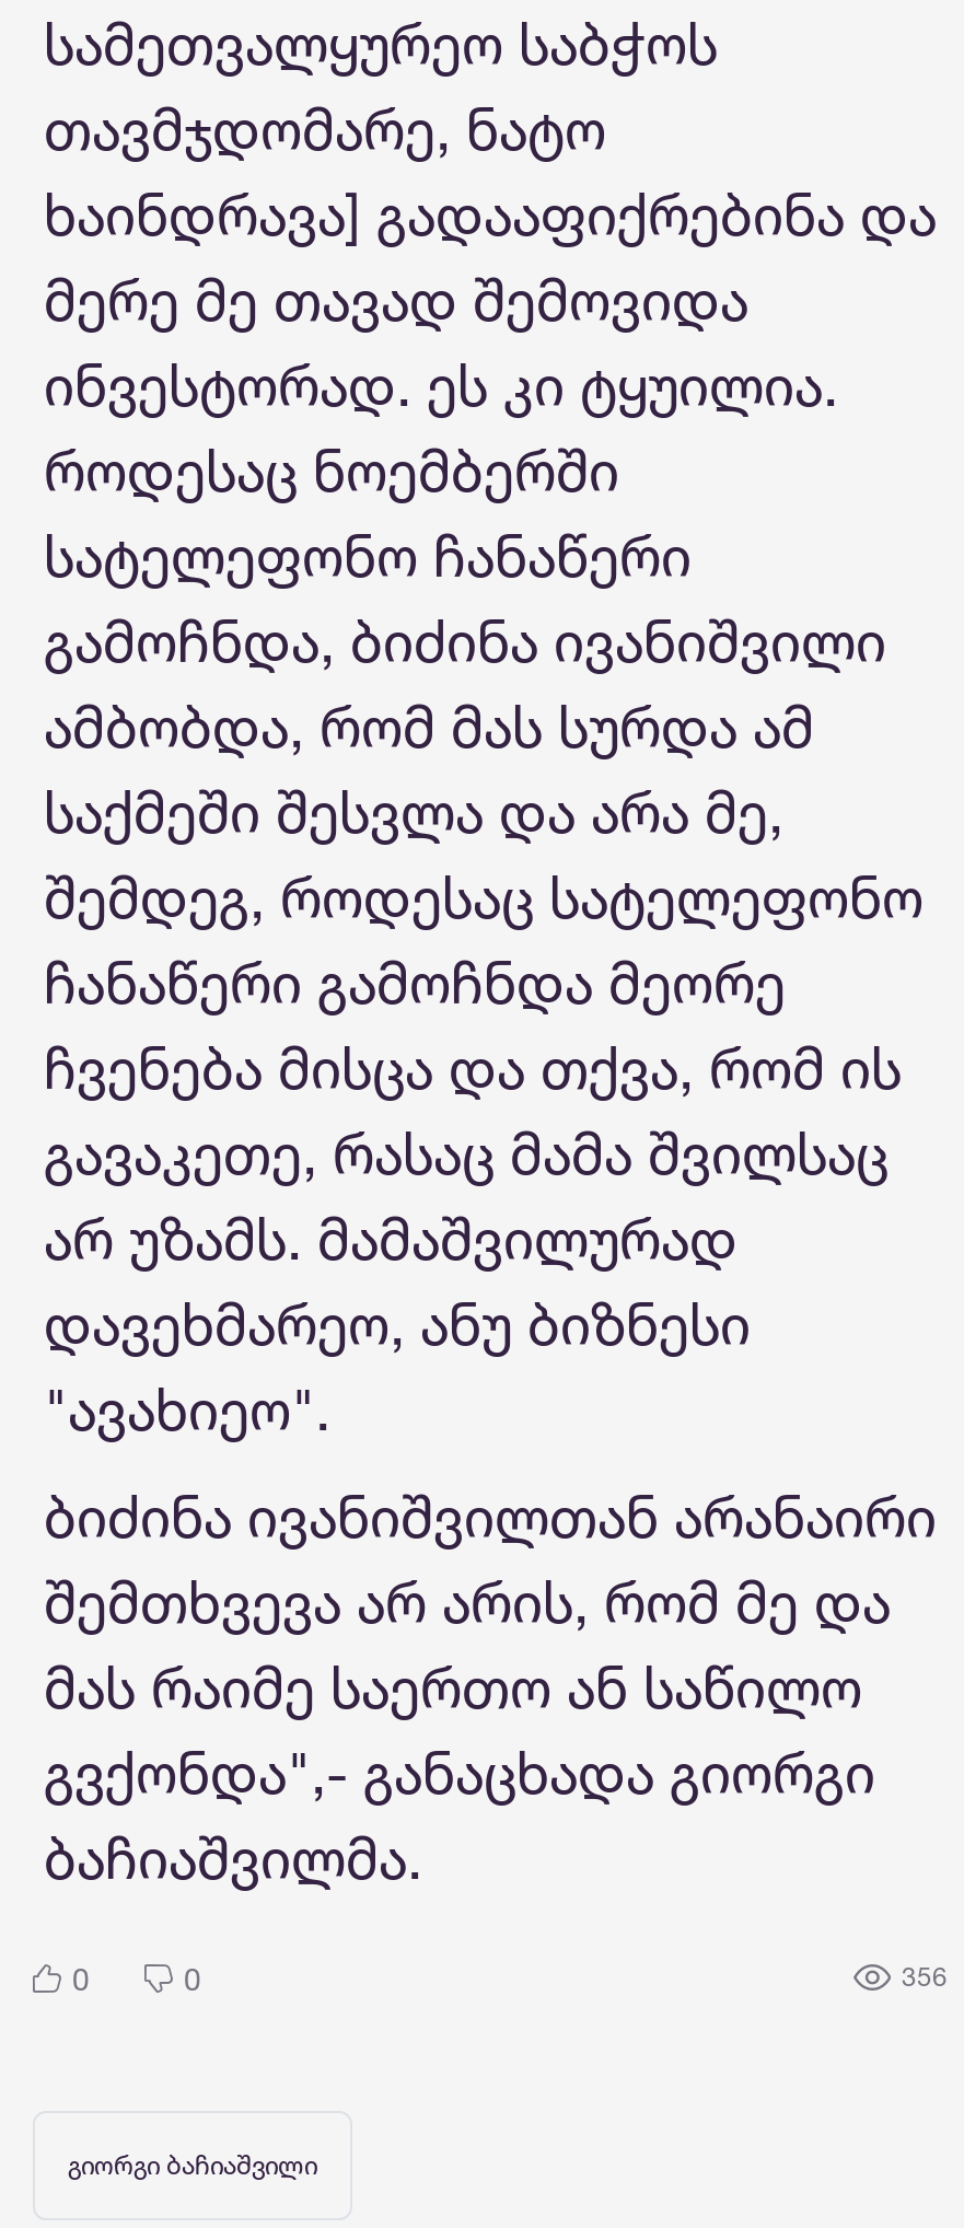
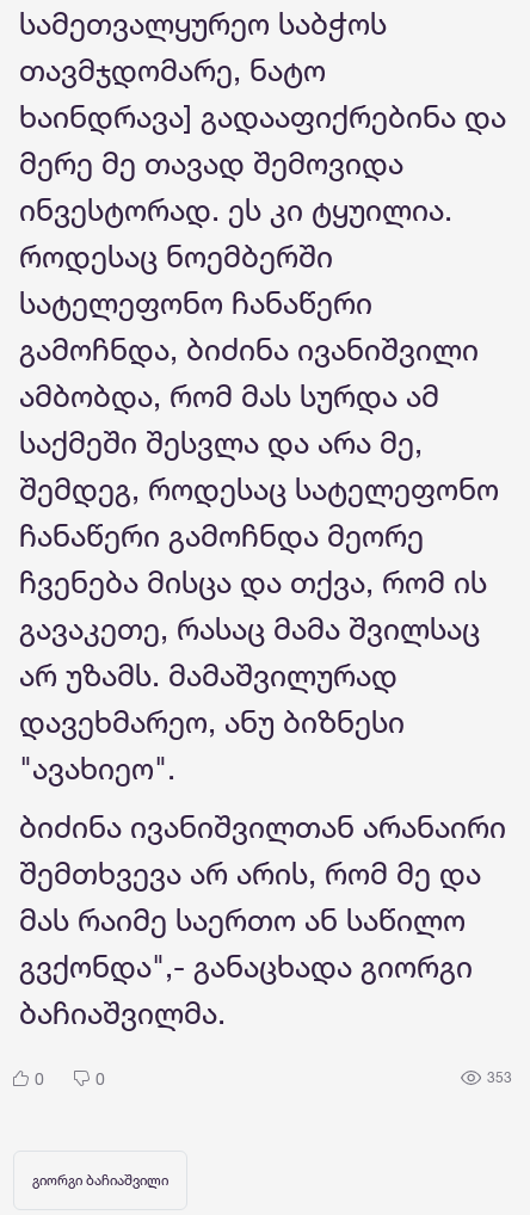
[902,1960,948,1993] 356 -> [487,1069,512,1087] 353

